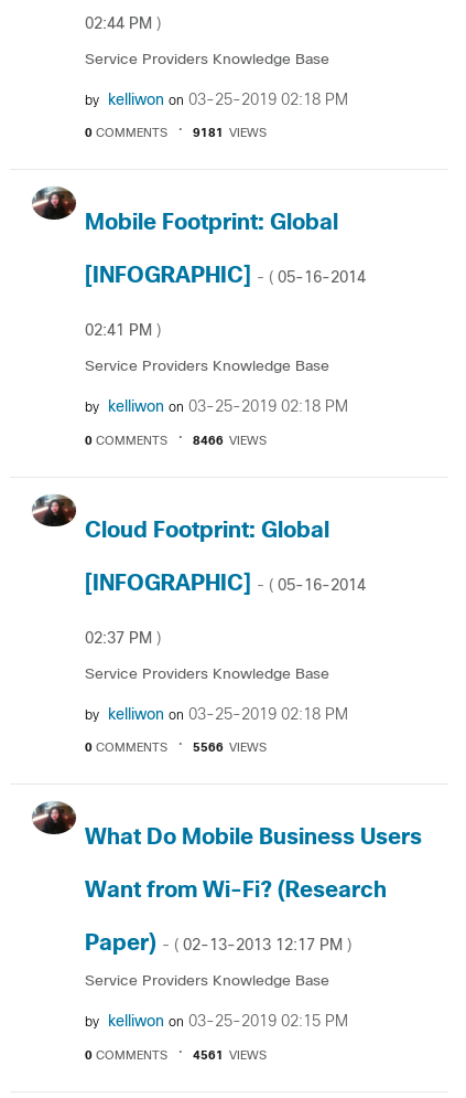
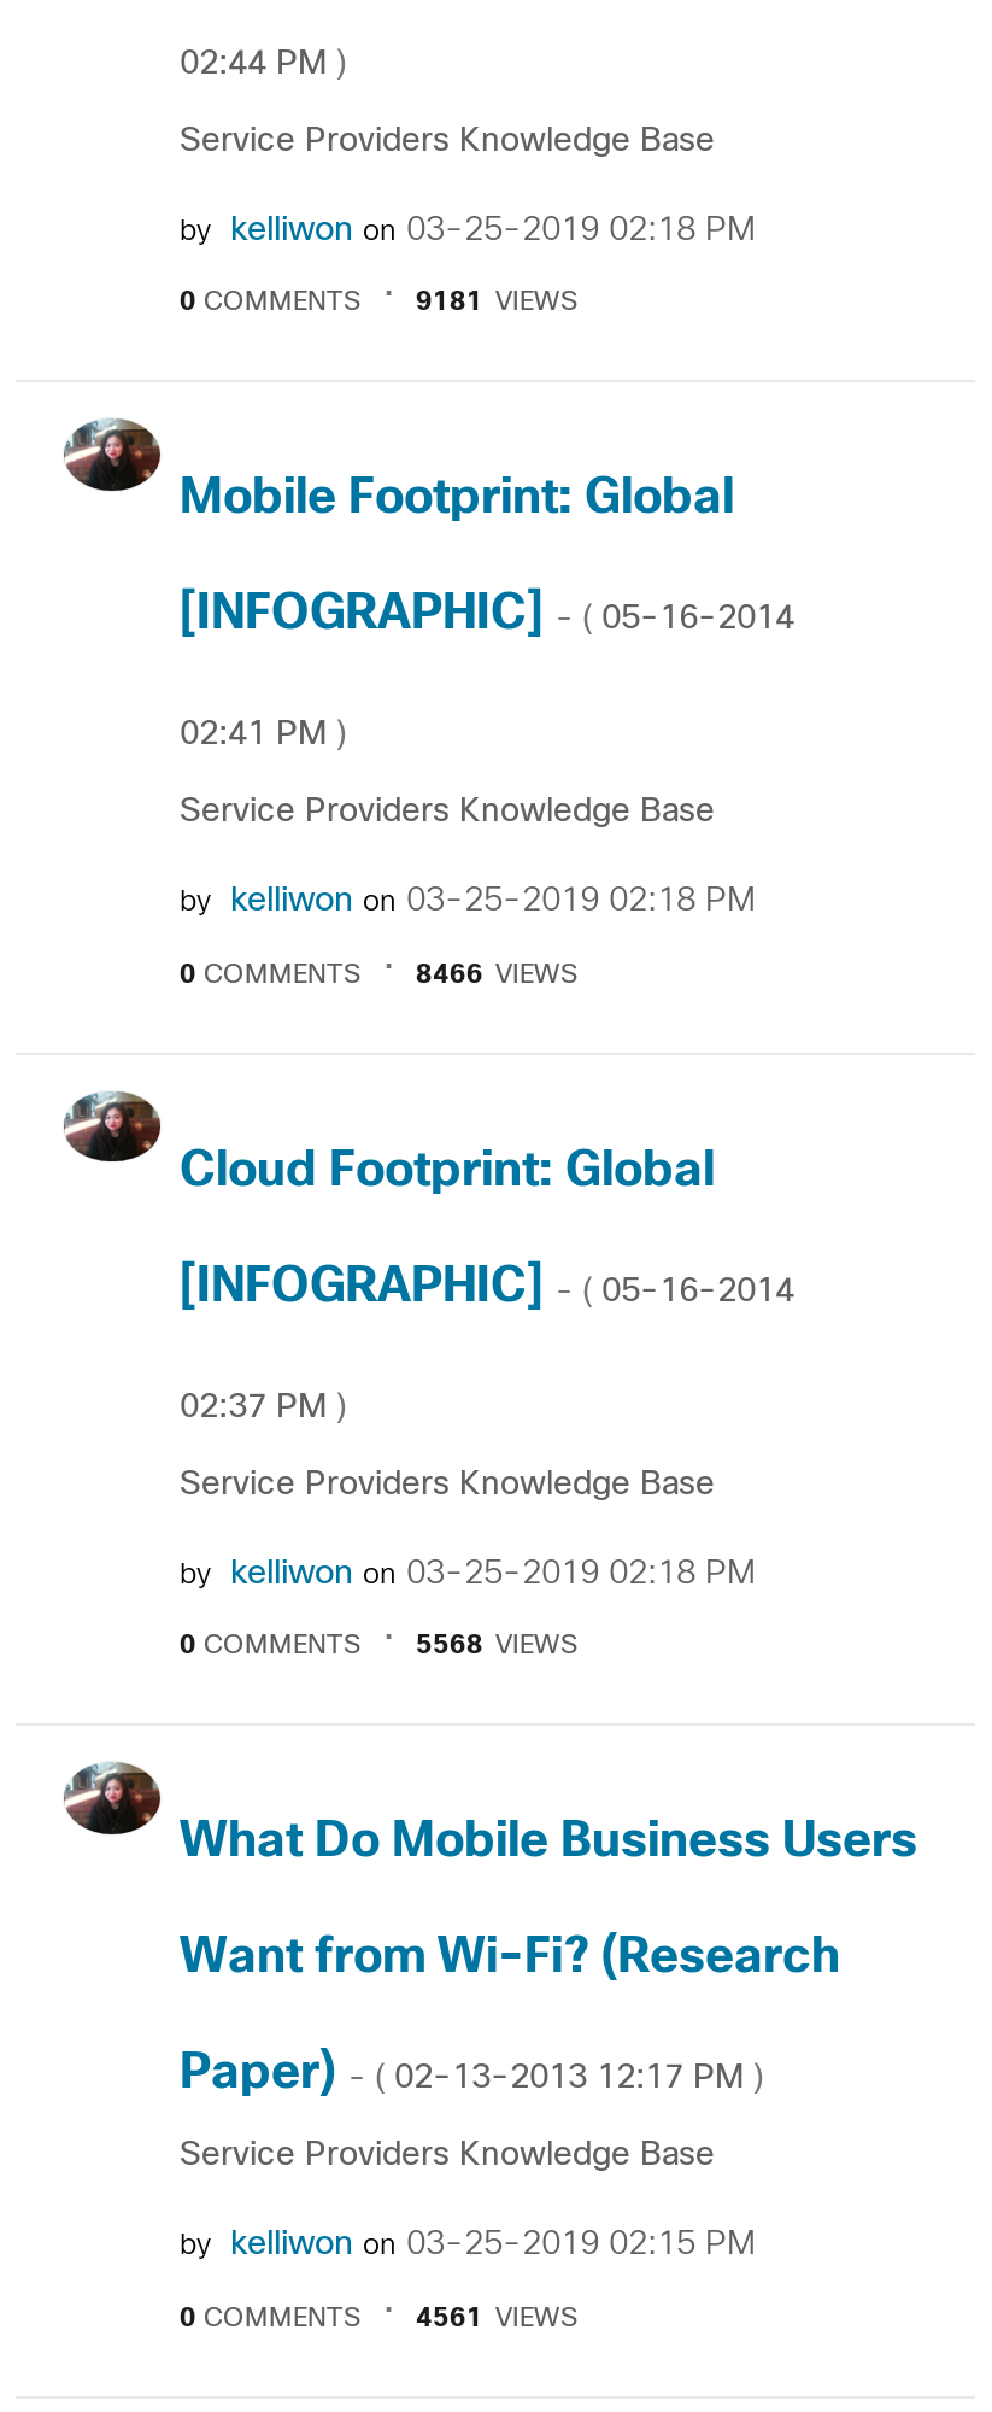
[193,743,267,754] 5566 VIEWS -> [416,1634,577,1658] 5568 VIEWS

